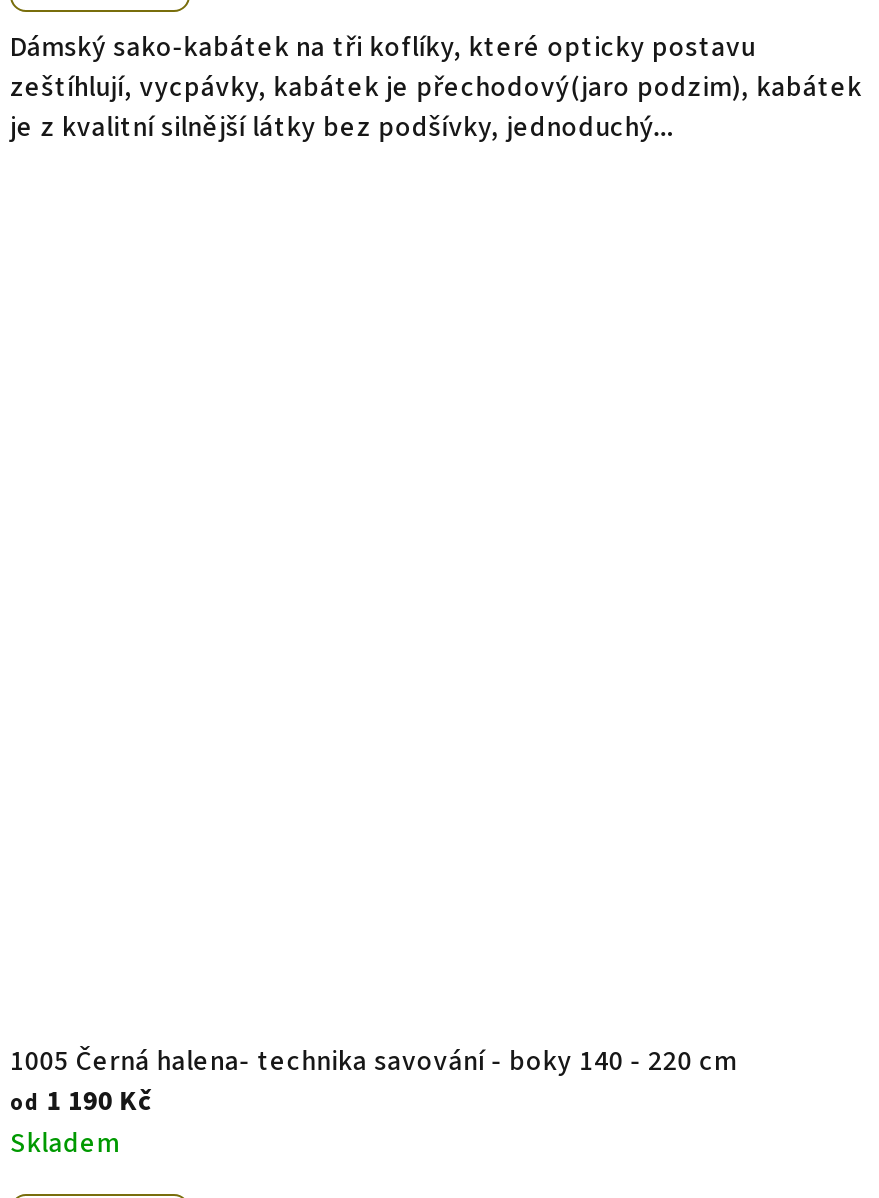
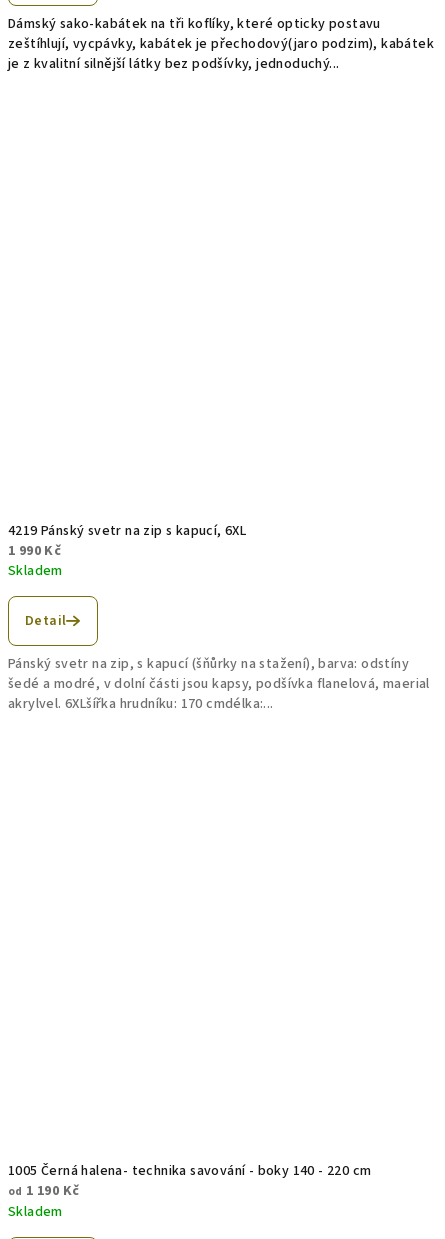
none -> [8,521,430,714] 4219 Pánský svetr na zip s kapucí, 6XL | 1 990 Kč | Skladem | Detail | Pánský svetr na zip, s kapucí (šňůrky na stažení), barva: odstíny | šedé a modré, v dolní části jsou kapsy, podšívka flanelová, maerial | akrylvel. 6XLšířka hrudníku: 170 cmdélka:...

